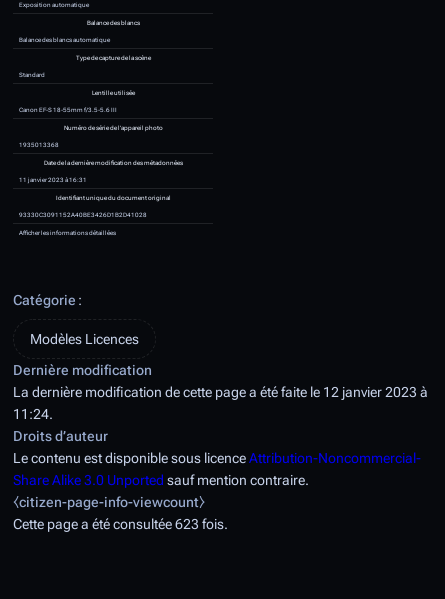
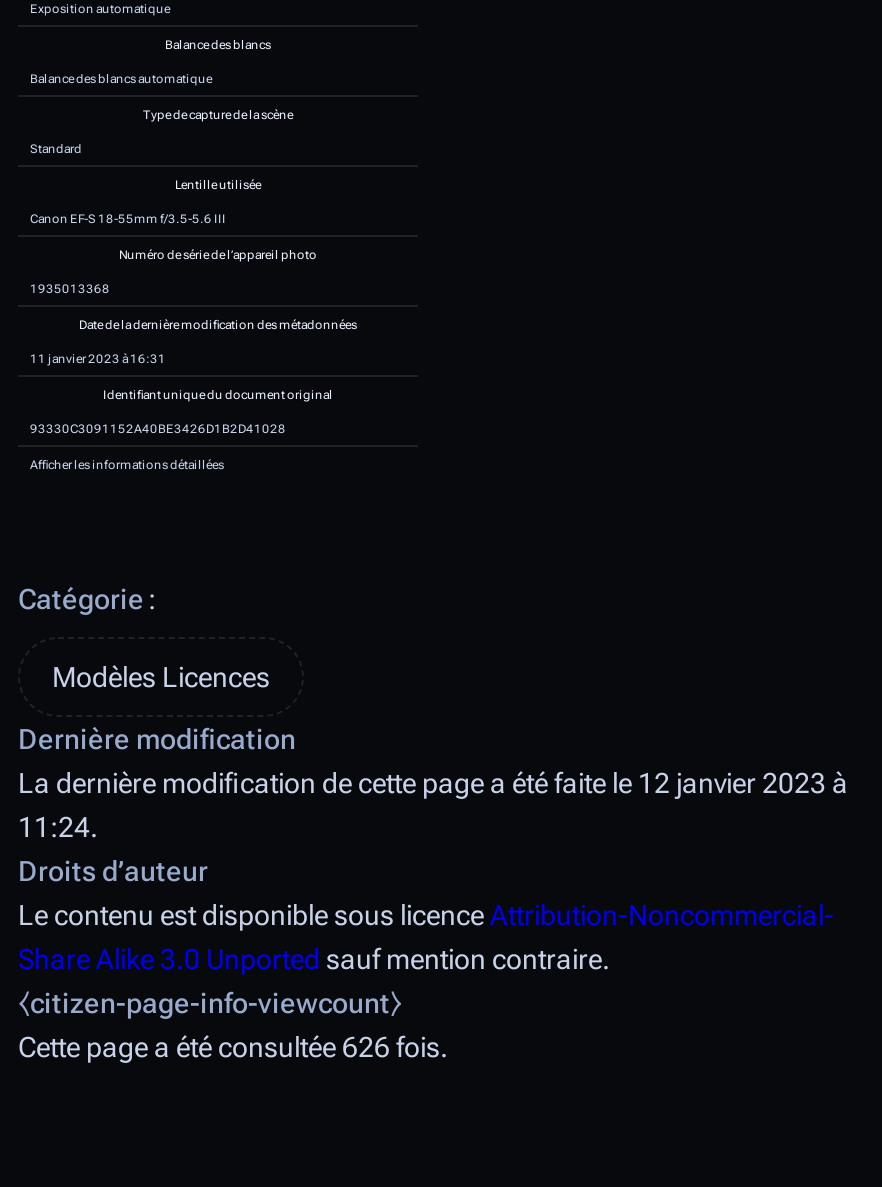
[13,516,228,532] Cette page a été consultée 623 fois. -> [18,1032,448,1064] Cette page a été consultée 626 fois.

